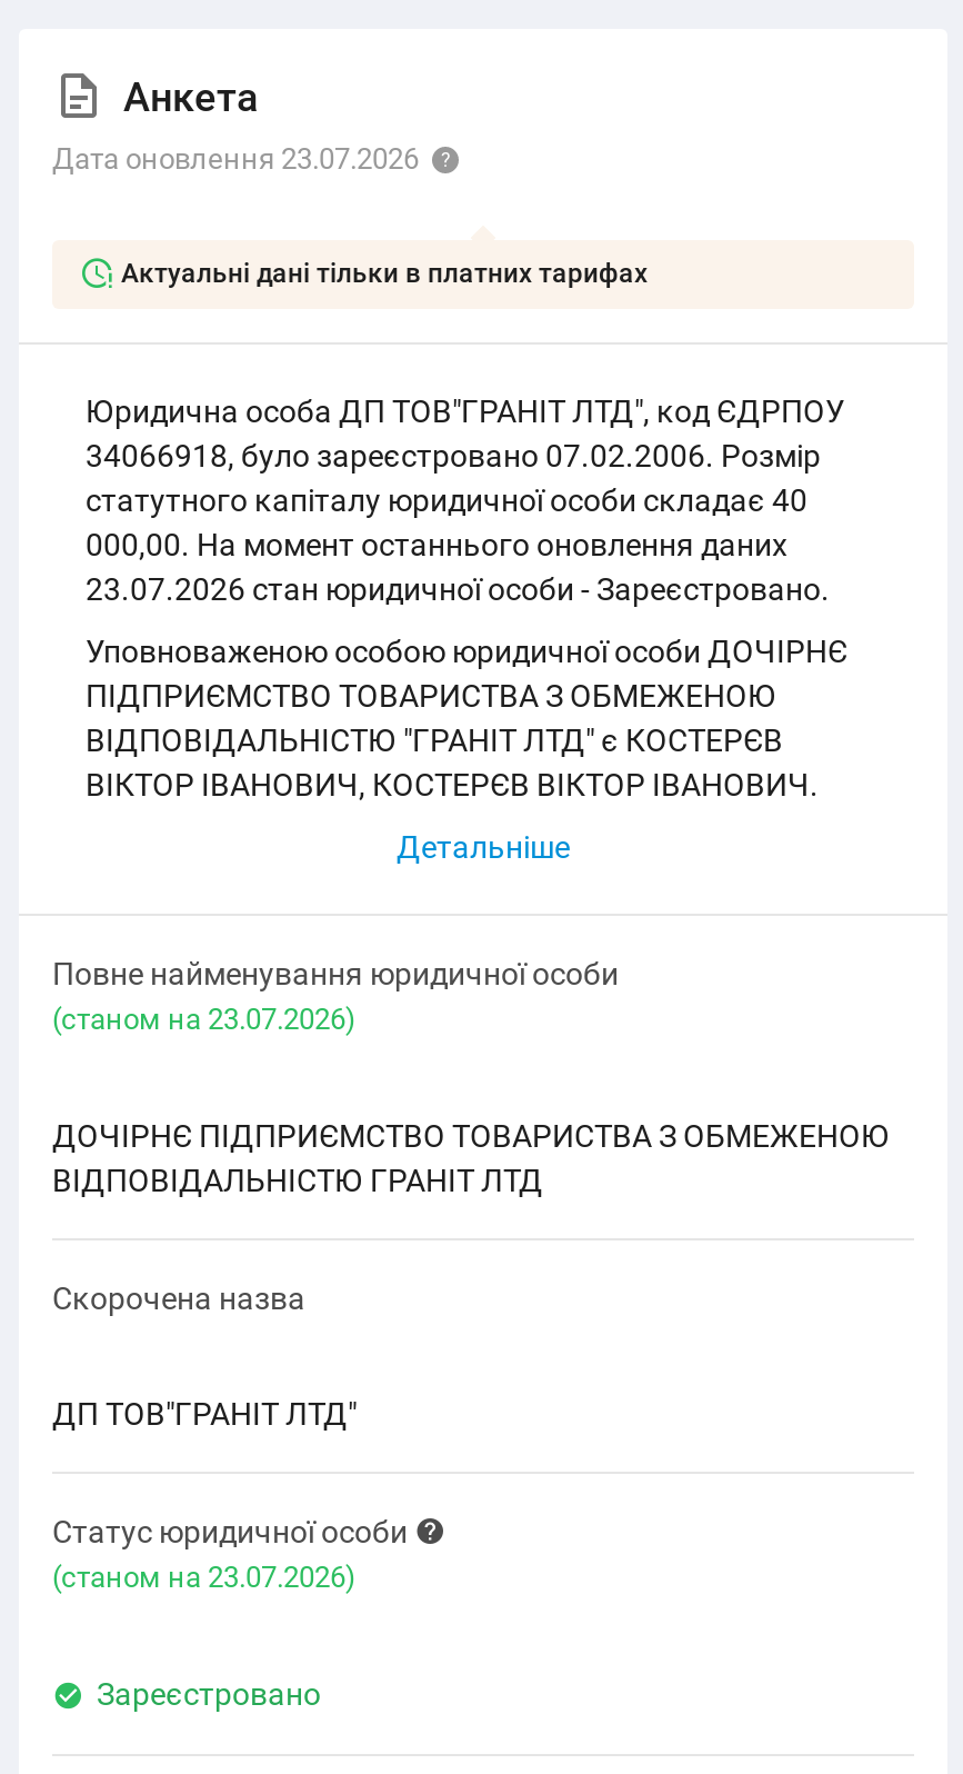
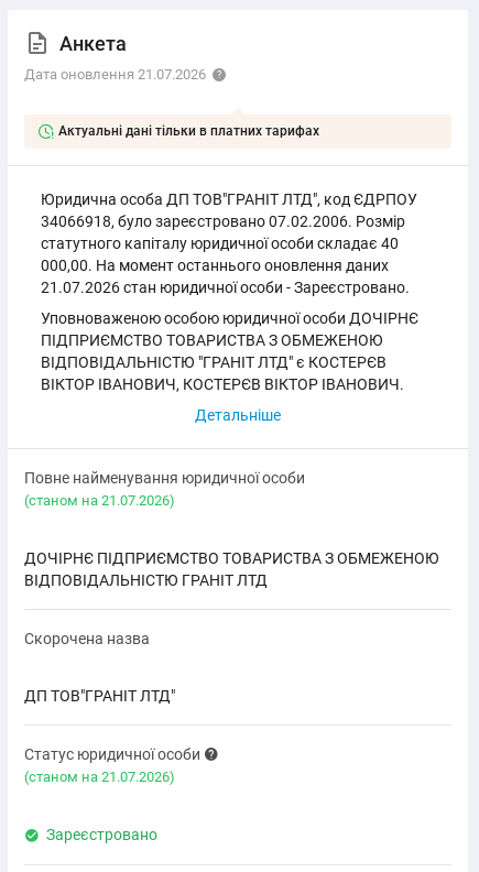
[52,142,419,175] Дата оновлення 23.07.2026 -> [24,66,206,82] Дата оновлення 21.07.2026
[86,572,830,607] 23.07.2026 стан юридичної особи - Зареєстровано. -> [41,279,410,296] 21.07.2026 стан юридичної особи - Зареєстровано.
[52,1003,357,1036] (cтаном на 23.07.2026) -> [24,492,175,509] (cтаном на 21.07.2026)
[52,1561,357,1594] (cтаном на 23.07.2026) -> [24,769,175,785] (cтаном на 21.07.2026)

